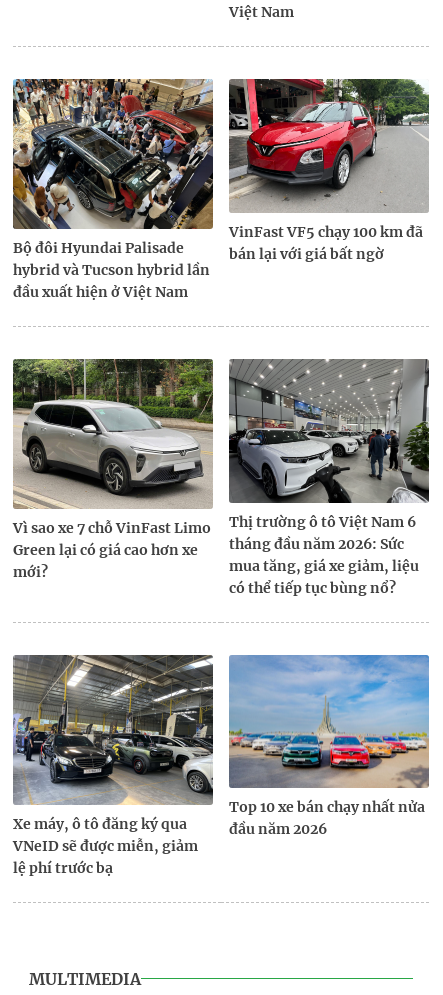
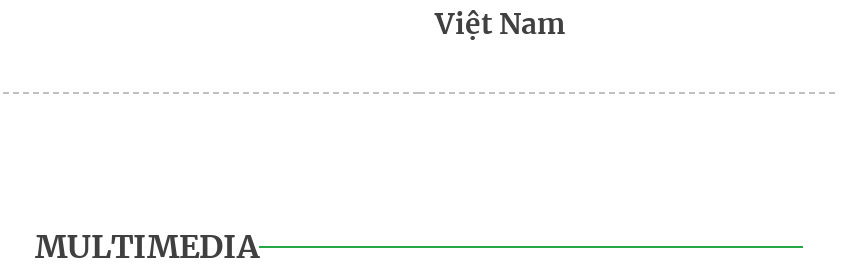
[12,78,214,301] [image] | Bộ đôi Hyundai Palisade | hybrid và Tucson hybrid lần | đầu xuất hiện ở Việt Nam -> none
[228,78,430,263] [image] | VinFast VF5 chạy 100 km đã | bán lại với giá bất ngờ -> none
[12,358,214,581] [image] | Vì sao xe 7 chỗ VinFast Limo | Green lại có giá cao hơn xe | mới? -> none
[228,358,430,597] [image] | Thị trường ô tô Việt Nam 6 | tháng đầu năm 2026: Sức | mua tăng, giá xe giảm, liệu | có thể tiếp tục bùng nổ? -> none
[12,654,214,877] [image] | Xe máy, ô tô đăng ký qua | VNeID sẽ được miễn, giảm | lệ phí trước bạ -> none
[228,654,430,838] [image] | Top 10 xe bán chạy nhất nửa | đầu năm 2026 -> none

